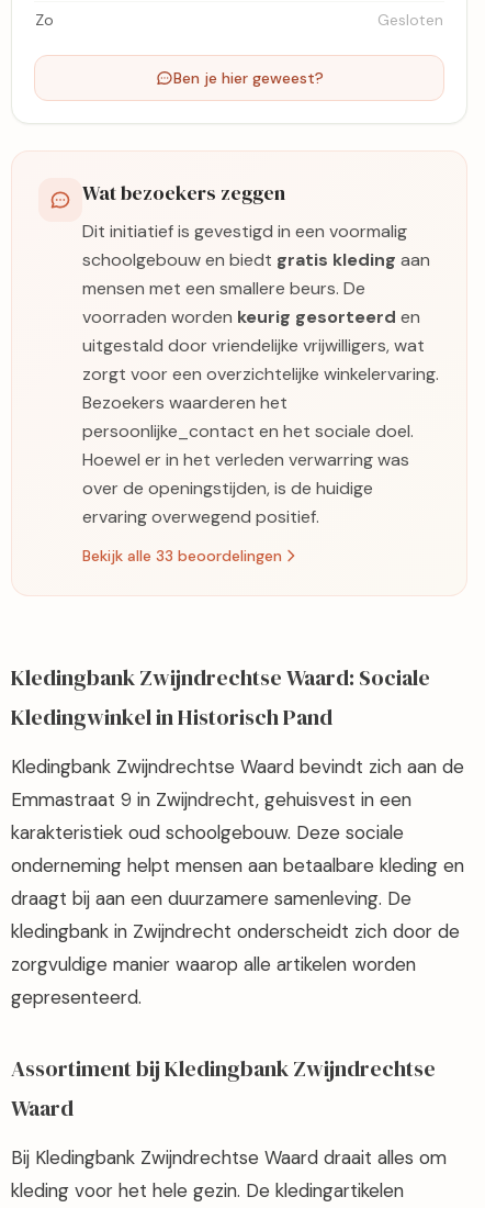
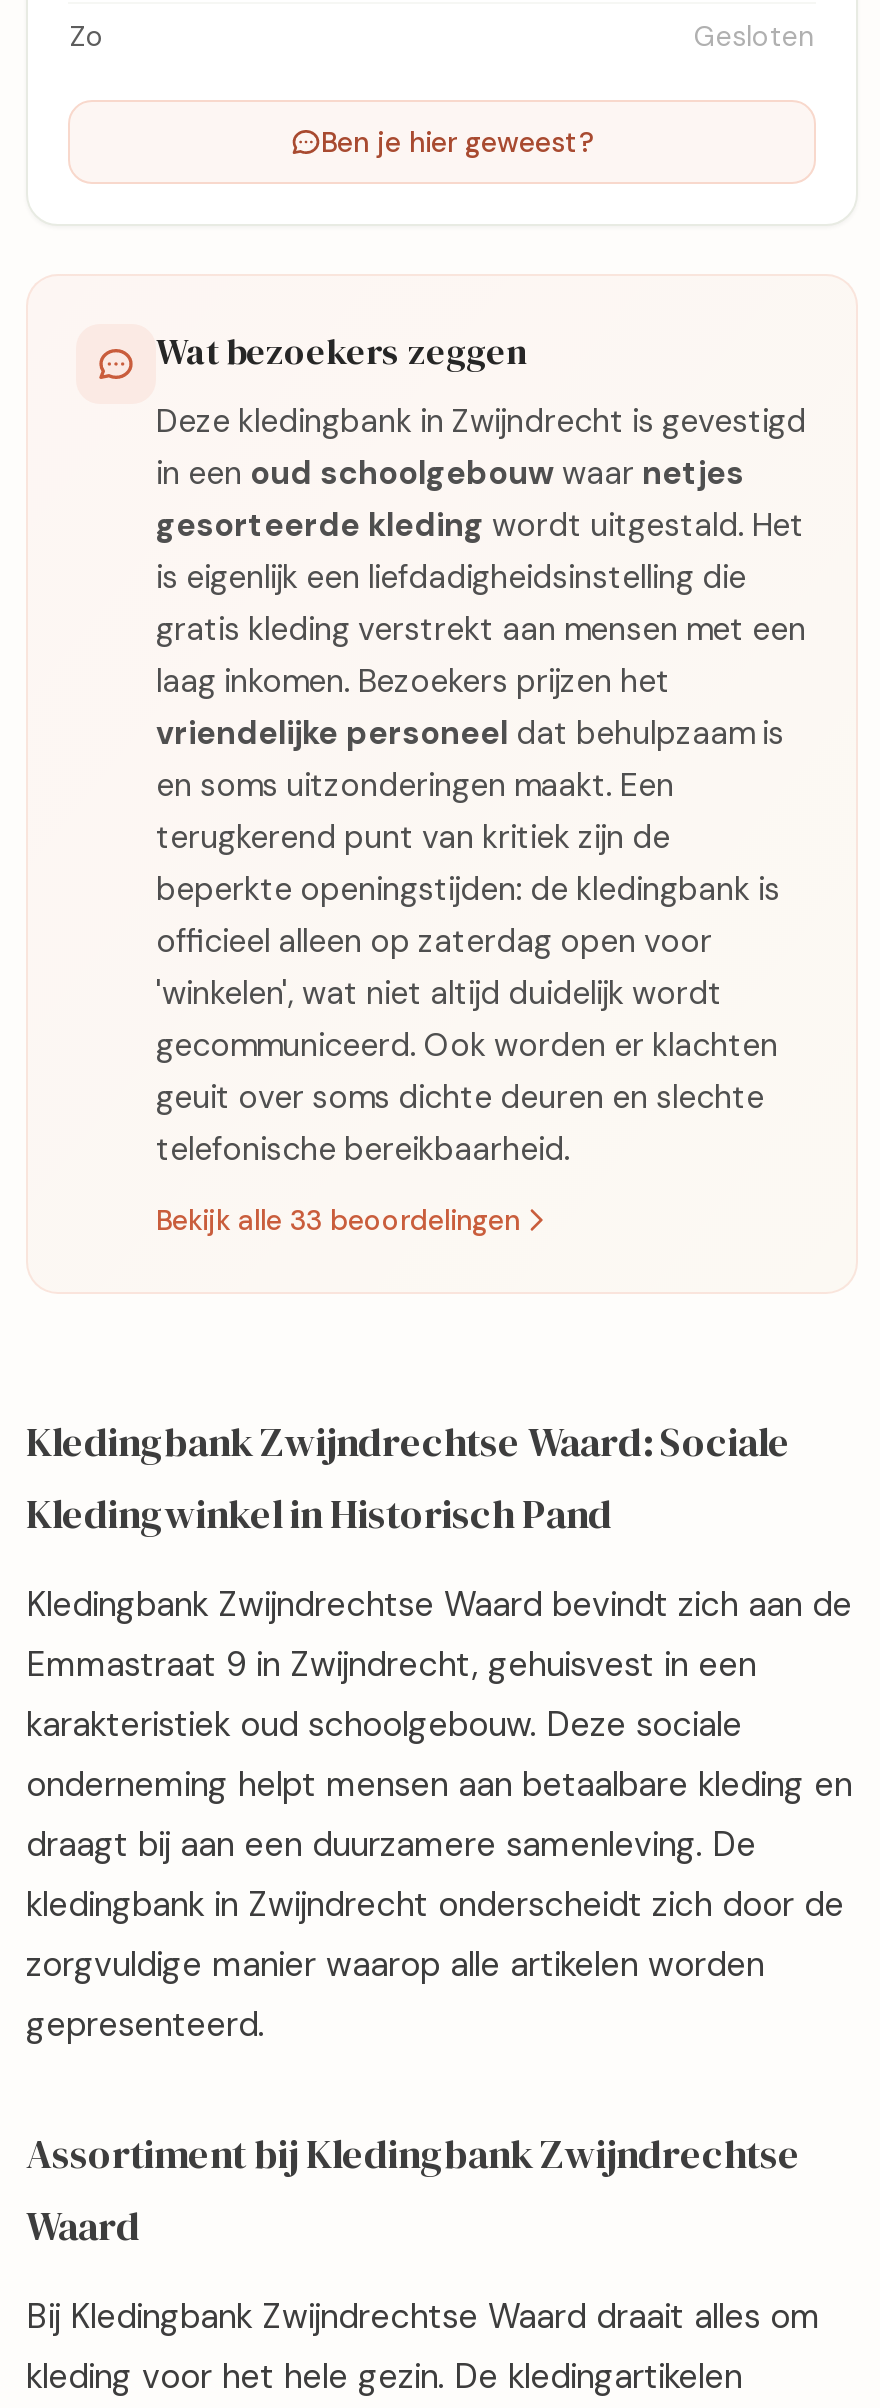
[82,219,439,528] Dit initiatief is gevestigd in een voormalig | schoolgebouw en biedt gratis kleding aan | mensen met een smallere beurs. De | voorraden worden keurig gesorteerd en | uitgestald door vriendelijke vrijwilligers, wat | zorgt voor een overzichtelijke winkelervaring. | Bezoekers waarderen het | persoonlijke_contact en het sociale doel. | Hoewel er in het verleden verwarring was | over de openingstijden, is de huidige | ervaring overwegend positief. -> [156,399,806,1169] Deze kledingbank in Zwijndrecht is gevestigd | in een oud schoolgebouw waar netjes | gesorteerde kleding wordt uitgestald. Het | is eigenlijk een liefdadigheidsinstelling die | gratis kleding verstrekt aan mensen met een | laag inkomen. Bezoekers prijzen het | vriendelijke personeel dat behulpzaam is | en soms uitzonderingen maakt. Een | terugkerend punt van kritiek zijn de | beperkte openingstijden: de kledingbank is | officieel alleen op zaterdag open voor | 'winkelen', wat niet altijd duidelijk wordt | gecommuniceerd. Ook worden er klachten | geuit over soms dichte deuren en slechte | telefonische bereikbaarheid.

